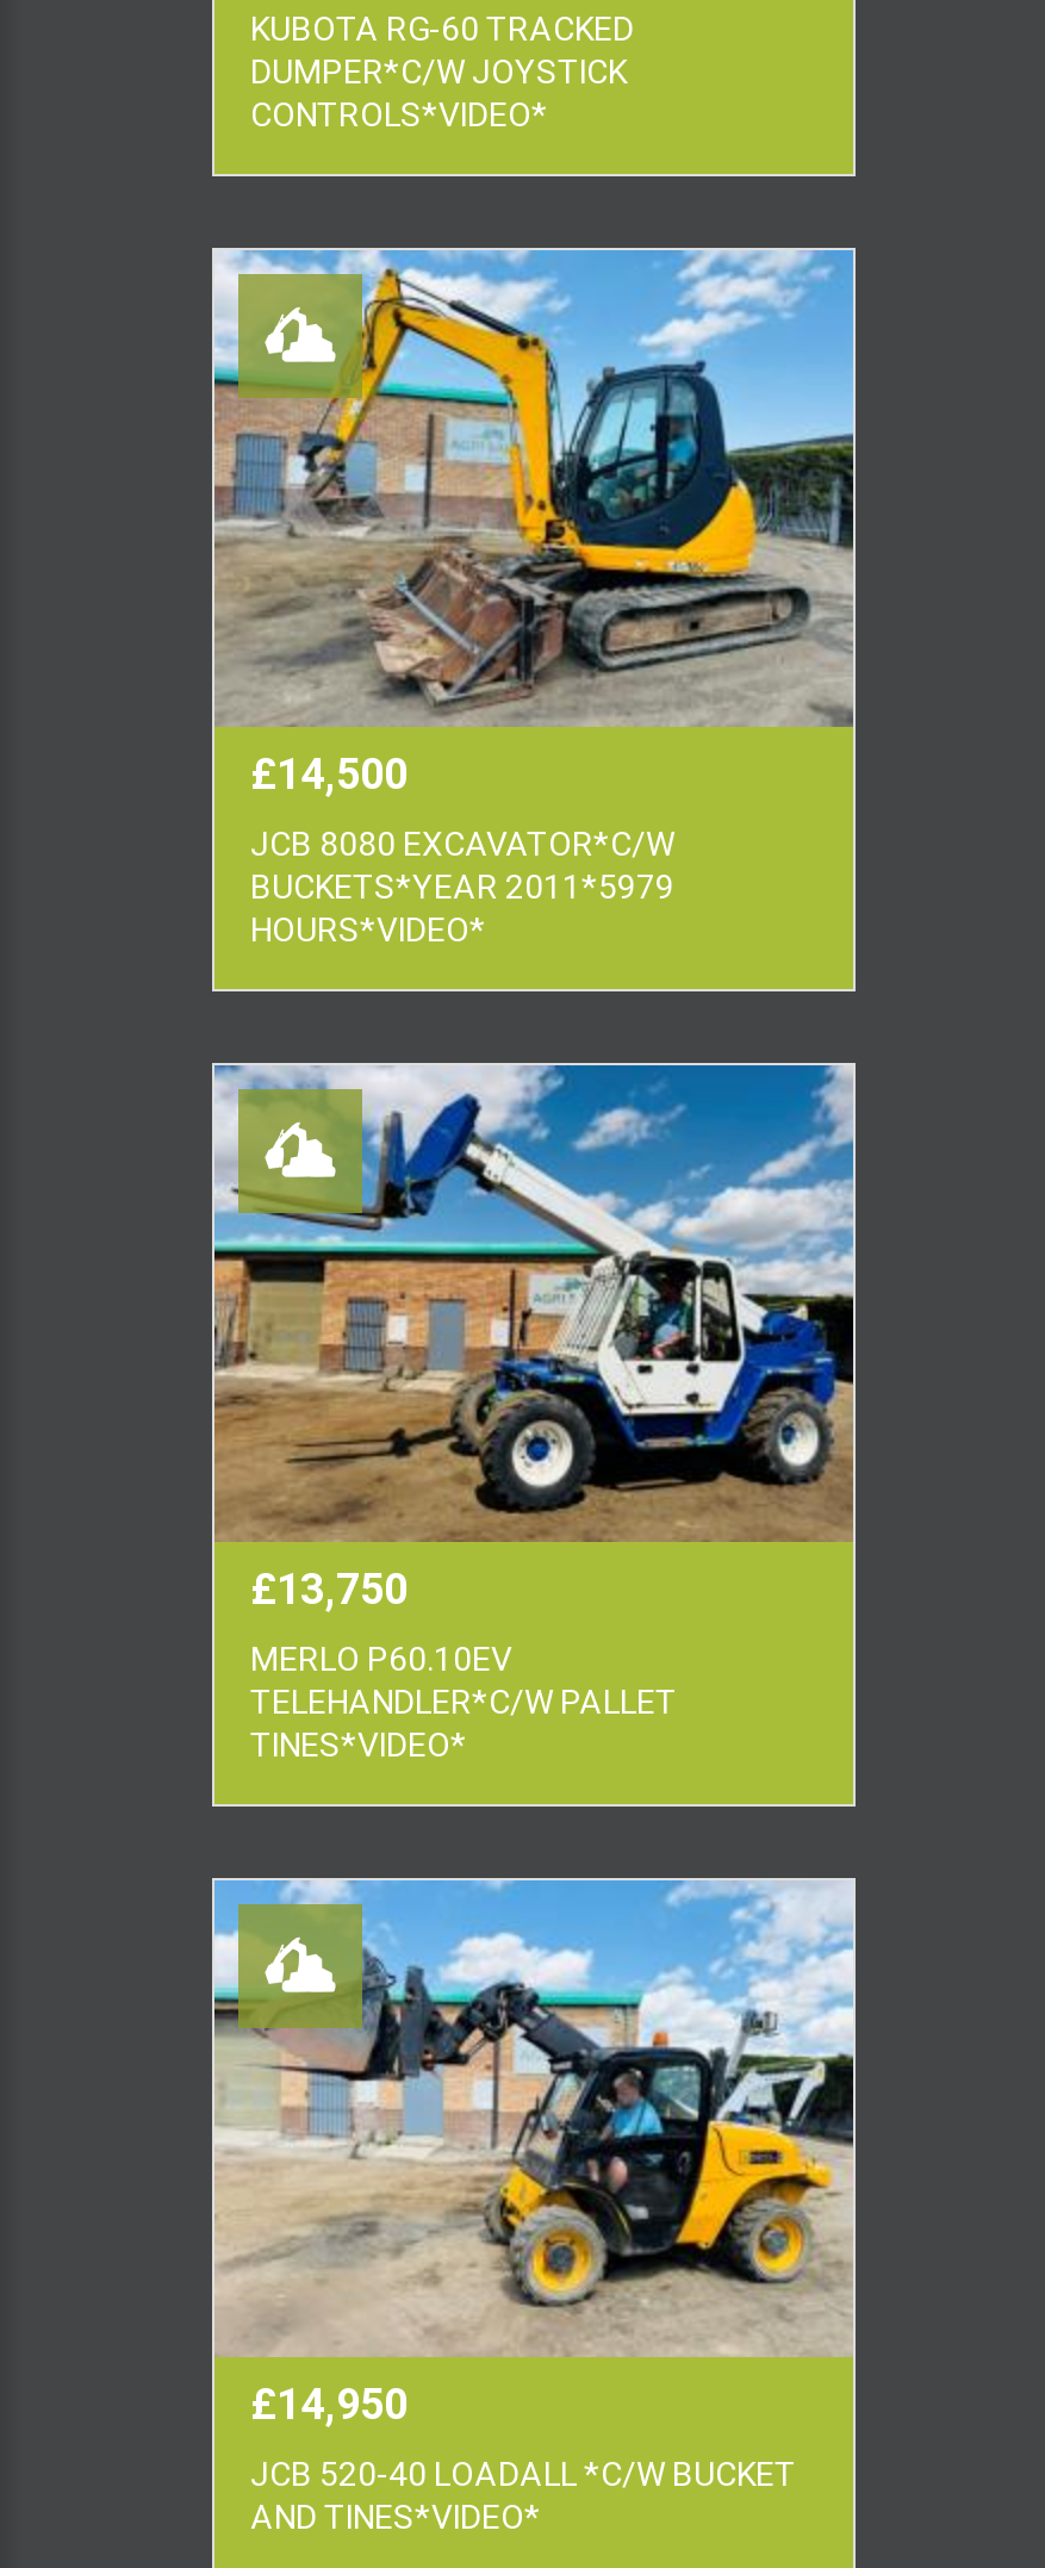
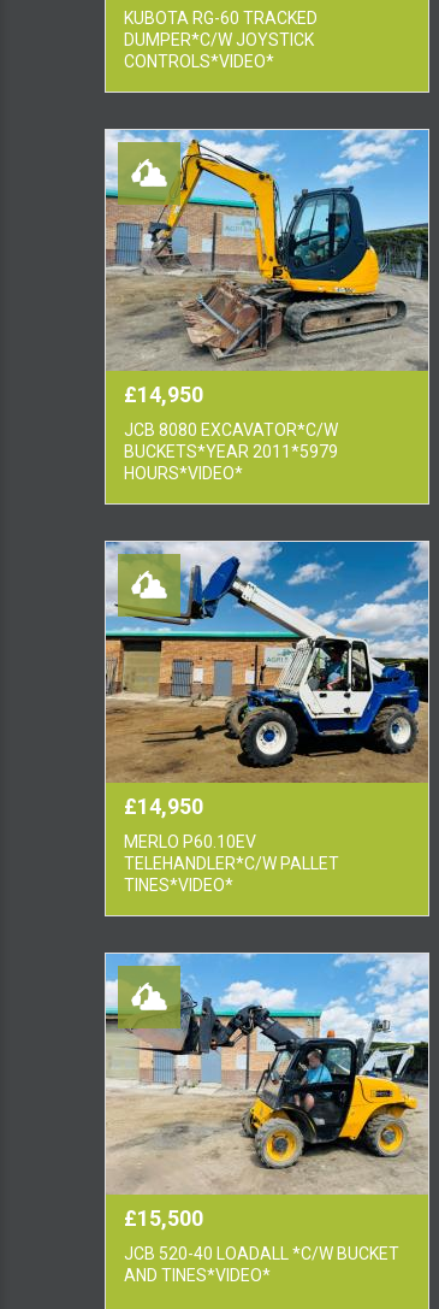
[250,750,408,800] £14,500 -> [124,381,203,406] £14,950
[250,1565,408,1615] £13,750 -> [124,793,203,818] £14,950
[250,2380,408,2430] £14,950 -> [124,1205,203,1230] £15,500

